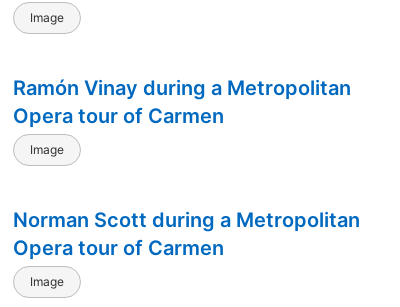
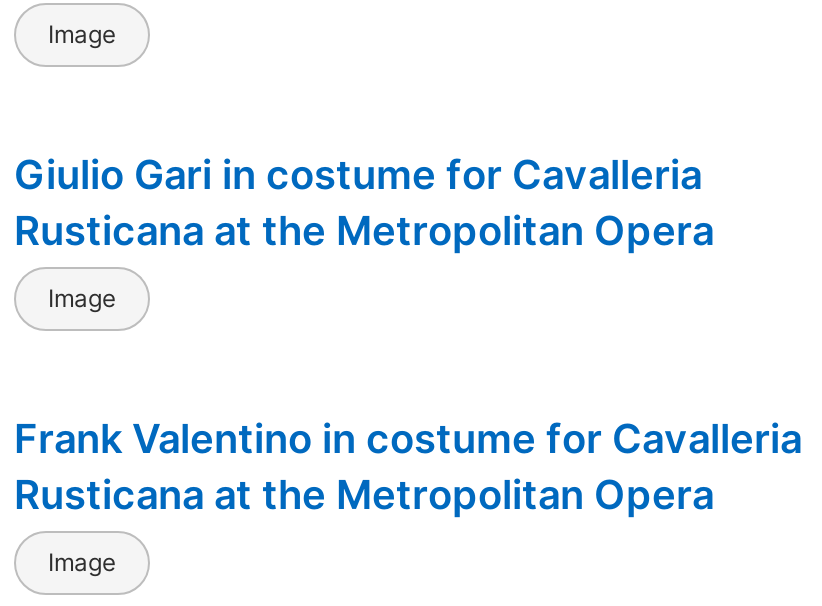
[13,76,351,128] Ramón Vinay during a Metropolitan | Opera tour of Carmen -> [14,151,714,255] Giulio Gari in costume for Cavalleria | Rusticana at the Metropolitan Opera
[13,208,360,260] Norman Scott during a Metropolitan | Opera tour of Carmen -> [14,415,802,519] Frank Valentino in costume for Cavalleria | Rusticana at the Metropolitan Opera

